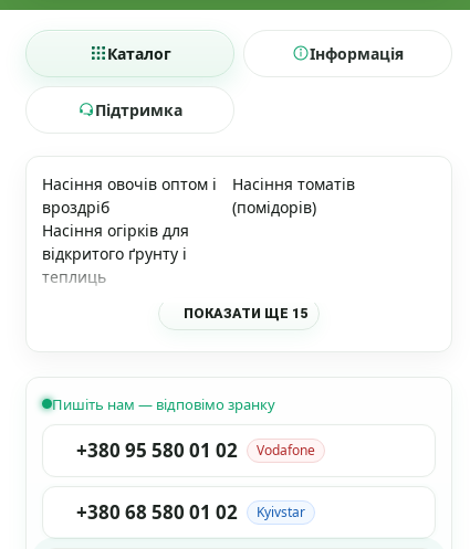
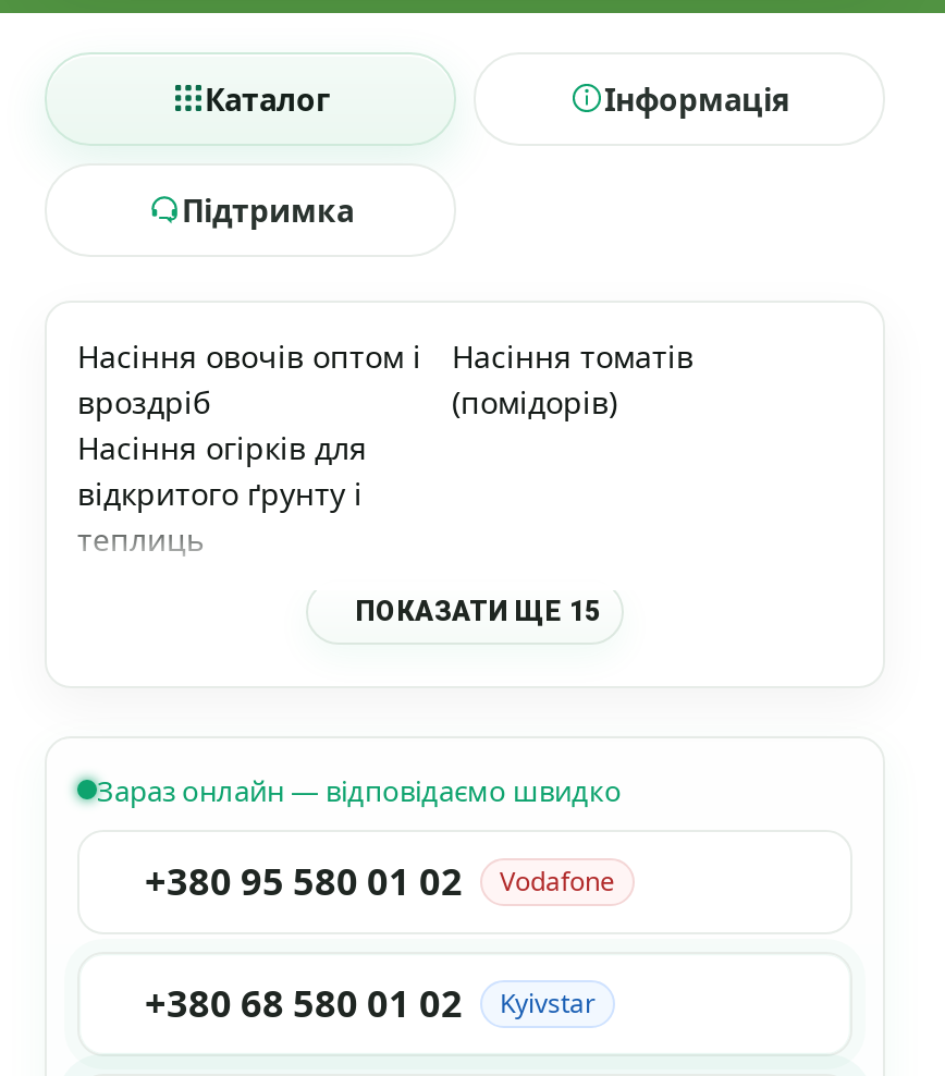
[52,394,275,414] Пишіть нам — відповімо зранку -> [97,770,622,809] Зараз онлайн — відповідаємо швидко

